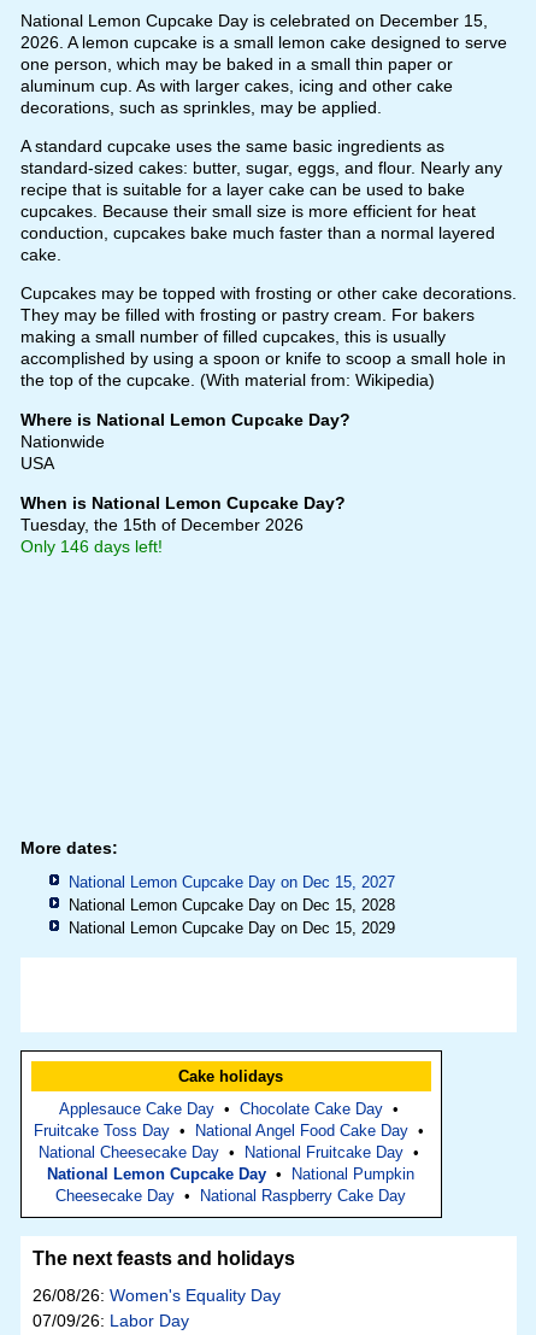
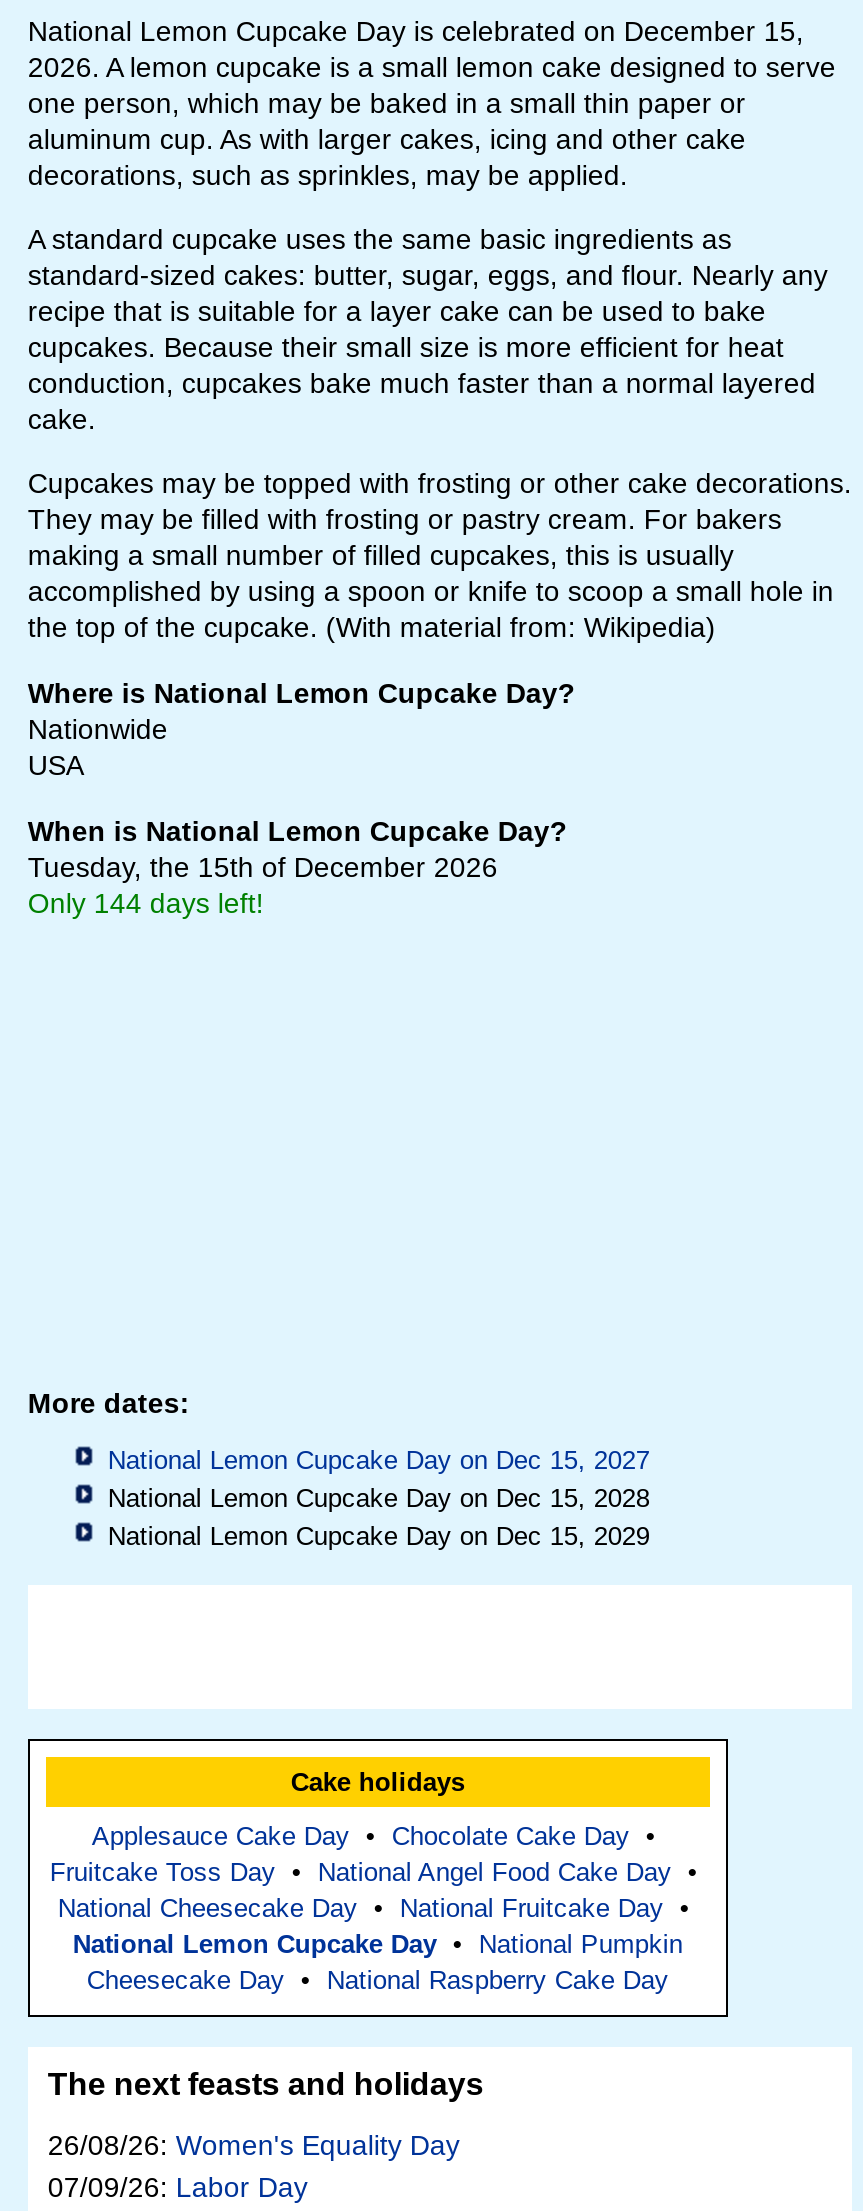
[20,537,162,557] Only 146 days left! -> [28,888,264,920] Only 144 days left!

